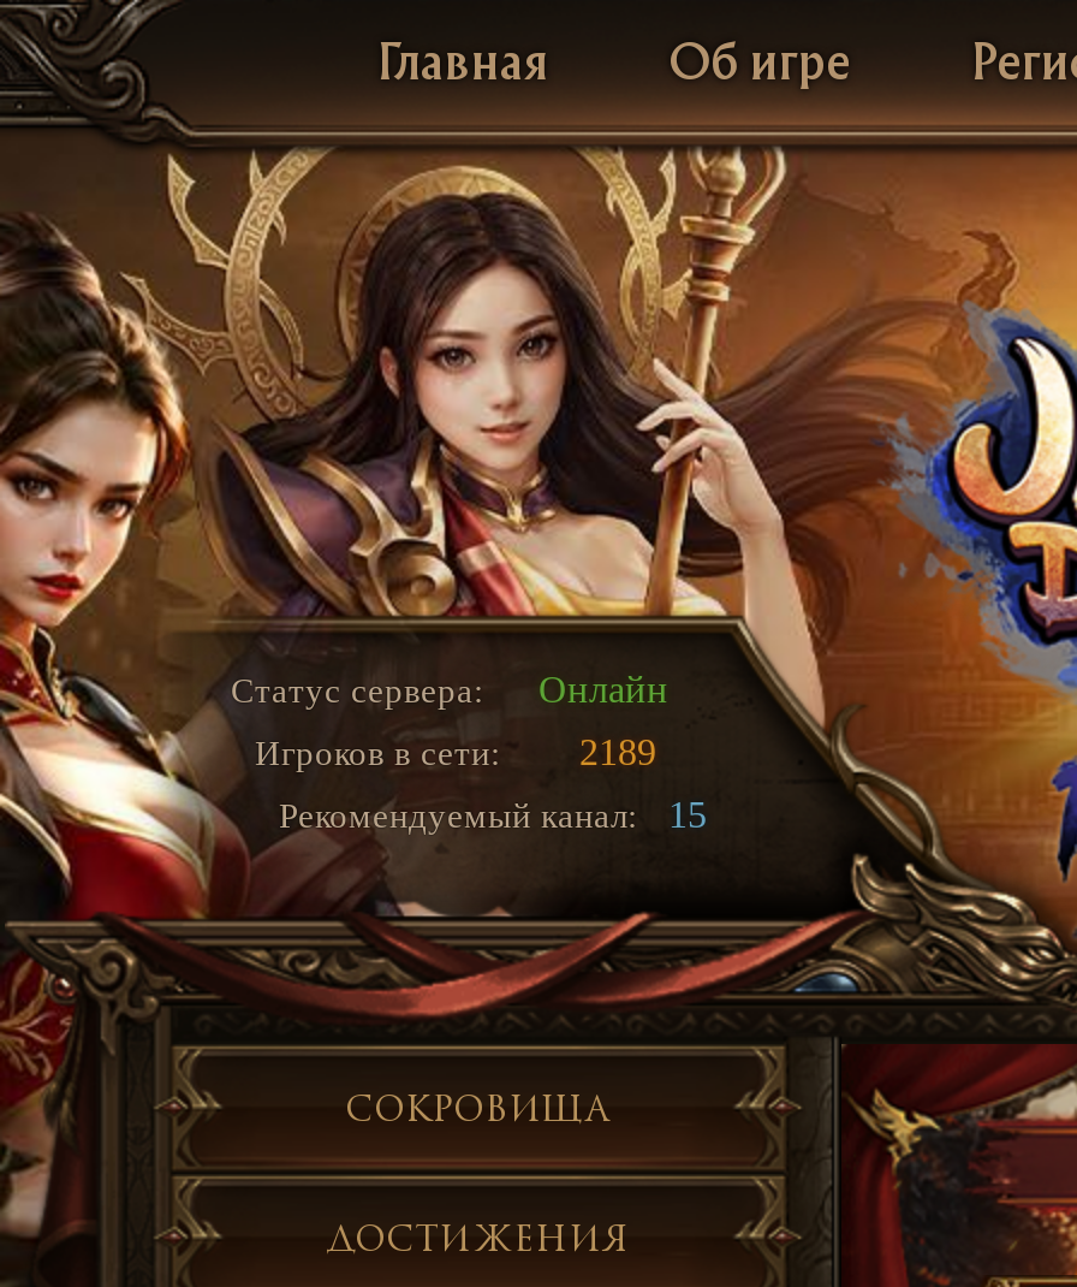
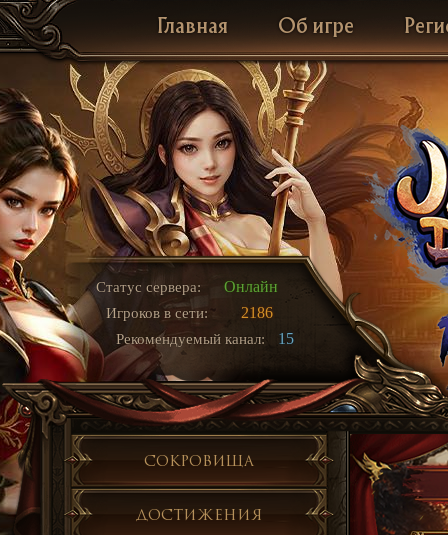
[579,731,656,772] 2189 -> [241,304,273,321] 2186

